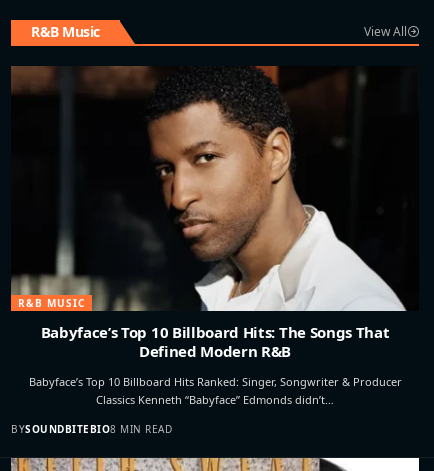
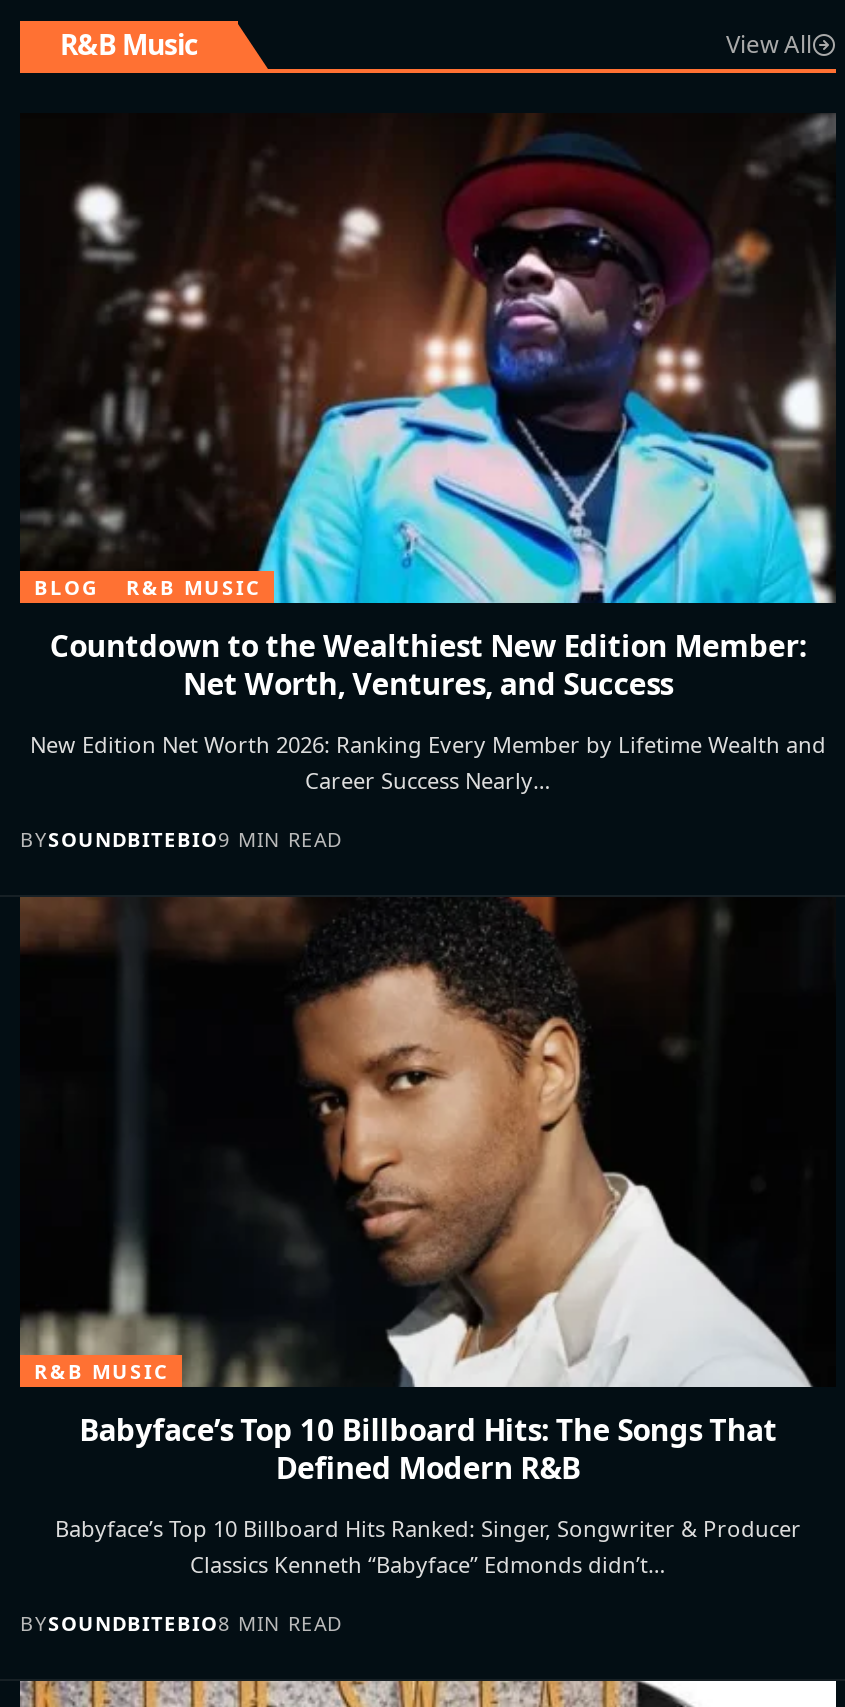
none -> [20,113,836,853] [image] | BLOG | R&B MUSIC | Countdown to the Wealthiest New Edition Member: | Net Worth, Ventures, and Success | New Edition Net Worth 2026: Ranking Every Member by Lifetime Wealth and | Career Success Nearly… | BYSOUNDBITEBIO9 MIN READ

